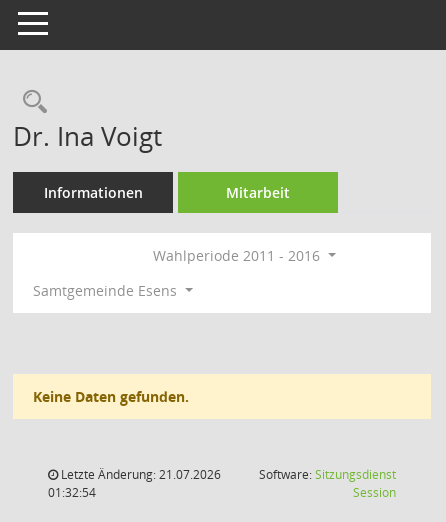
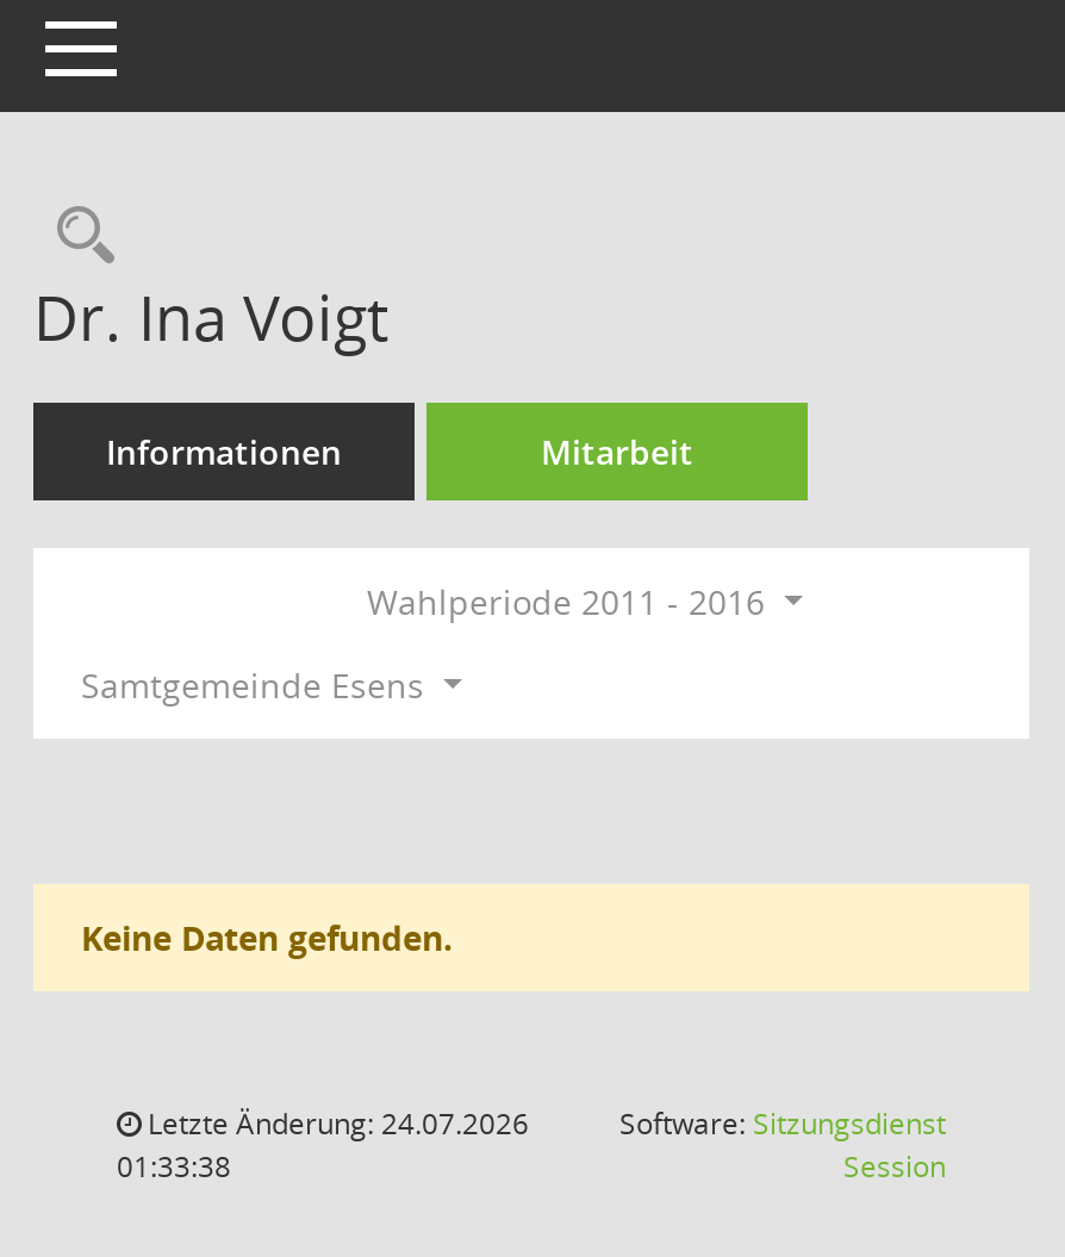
[58,466,221,483] Letzte Änderung: 21.07.2026 -> [141,1103,529,1144] Letzte Änderung: 24.07.2026
[48,484,96,501] 01:32:54 -> [117,1146,231,1187] 01:33:38

